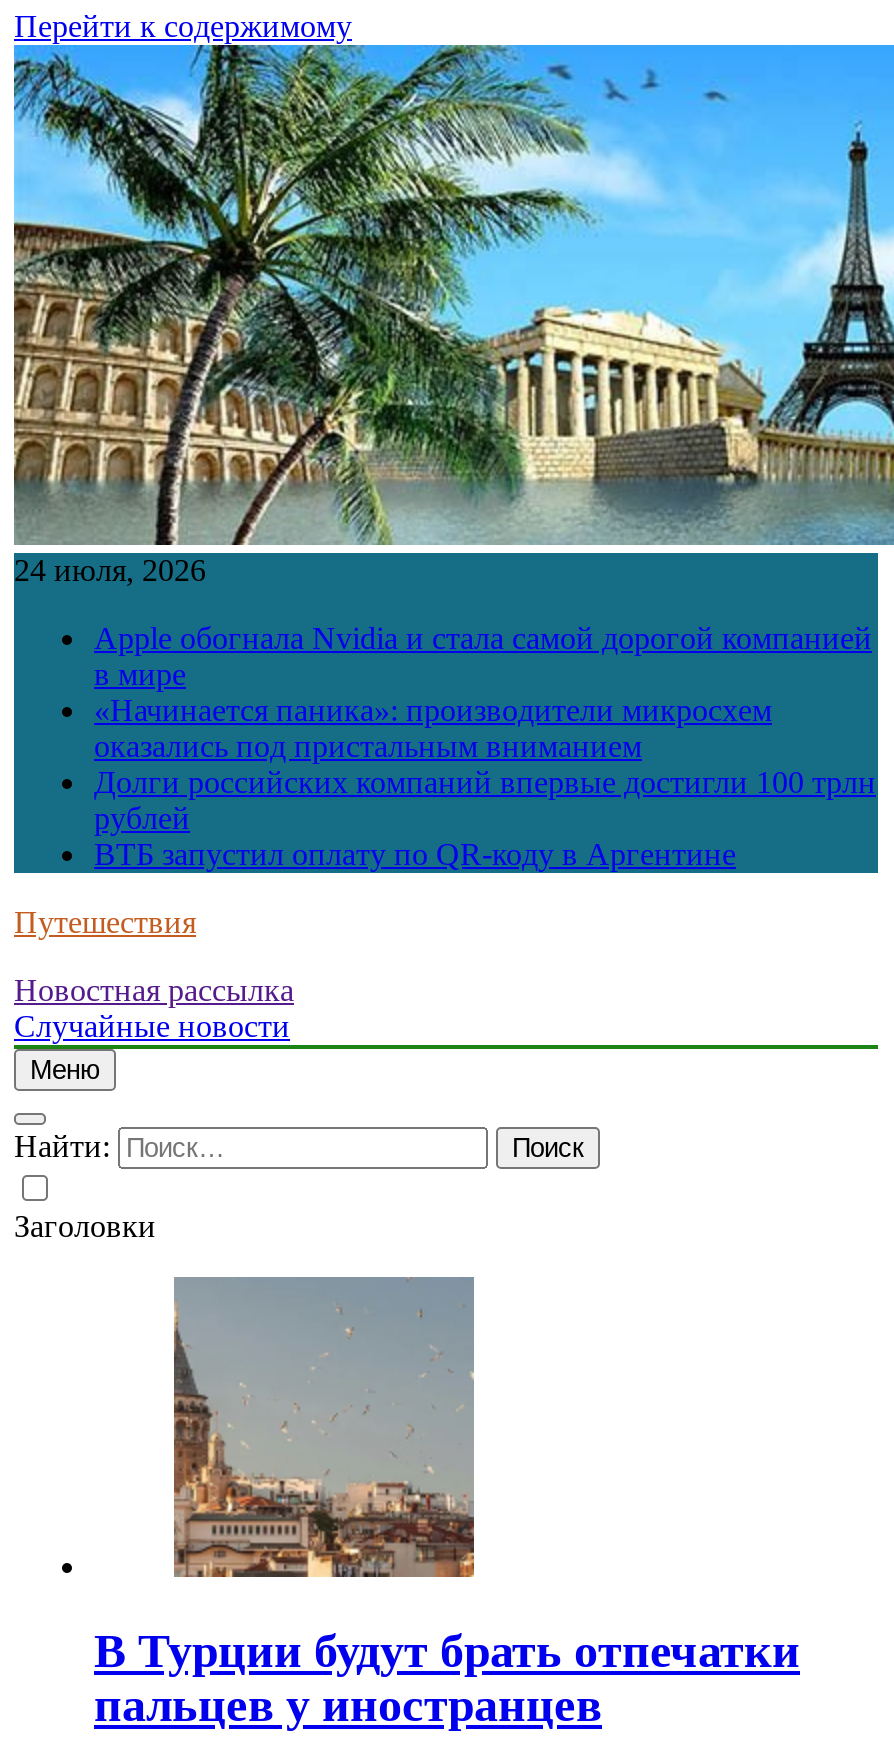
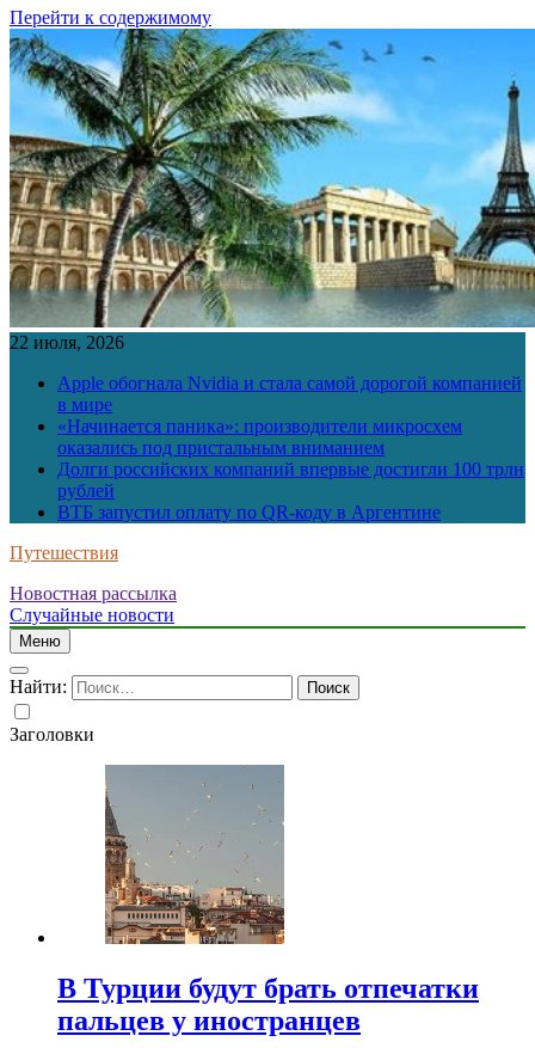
[14,553,206,587] 24 июля, 2026 -> [10,332,124,353] 22 июля, 2026

